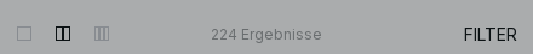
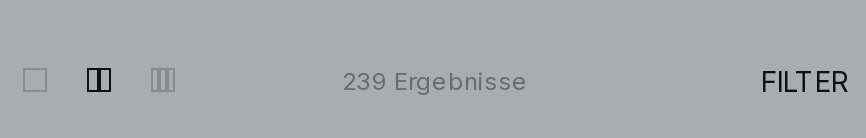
[211,25,322,43] 224 Ergebnisse -> [342,65,528,95] 239 Ergebnisse

